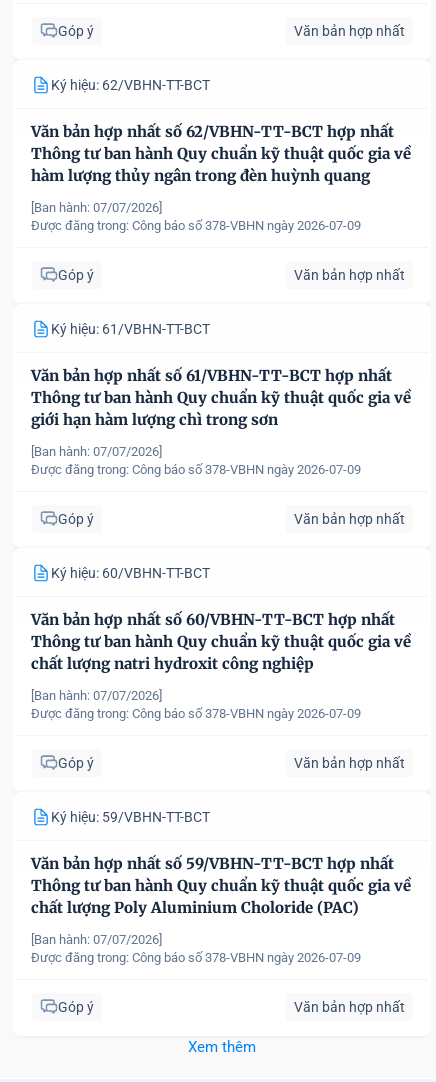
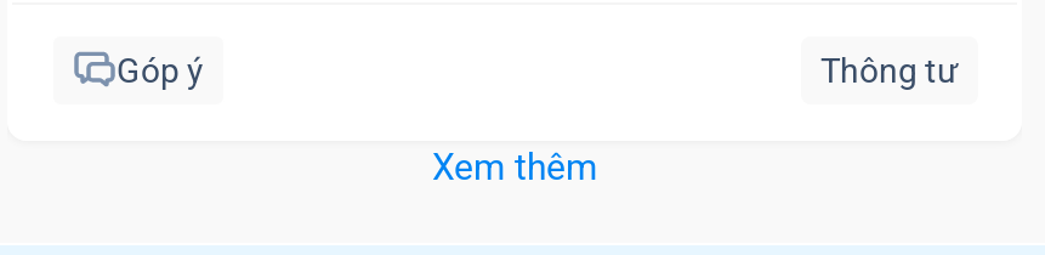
[31,23,411,1015] Văn bản hợp nhất | Ký hiệu: 62/VBHN-TT-BCT | Văn bản hợp nhất số 62/VBHN-TT-BCT hợp nhất | Thông tư ban hành Quy chuẩn kỹ thuật quốc gia về | hàm lượng thủy ngân trong đèn huỳnh quang | [Ban hành: 07/07/2026] | Được đăng trong: Công báo số 378-VBHN ngày 2026-07-09 | Góp ý | Văn bản hợp nhất | Ký hiệu: 61/VBHN-TT-BCT | Văn bản hợp nhất số 61/VBHN-TT-BCT hợp nhất | Thông tư ban hành Quy chuẩn kỹ thuật quốc gia về | giới hạn hàm lượng chì trong sơn | [Ban hành: 07/07/2026] | Được đăng trong: Công báo số 378-VBHN ngày 2026-07-09 | Góp ý | Văn bản hợp nhất | Ký hiệu: 60/VBHN-TT-BCT | Văn bản hợp nhất số 60/VBHN-TT-BCT hợp nhất | Thông tư ban hành Quy chuẩn kỹ thuật quốc gia về | chất lượng natri hydroxit công nghiệp | [Ban hành: 07/07/2026] | Được đăng trong: Công báo số 378-VBHN ngày 2026-07-09 | Góp ý | Văn bản hợp nhất | Ký hiệu: 59/VBHN-TT-BCT | Văn bản hợp nhất số 59/VBHN-TT-BCT hợp nhất | Thông tư ban hành Quy chuẩn kỹ thuật quốc gia về | chất lượng Poly Aluminium Choloride (PAC) | [Ban hành: 07/07/2026] | Được đăng trong: Công báo số 378-VBHN ngày 2026-07-09 | Góp ý | Văn bản hợp nhất -> [820,52,959,91] Thông tư

